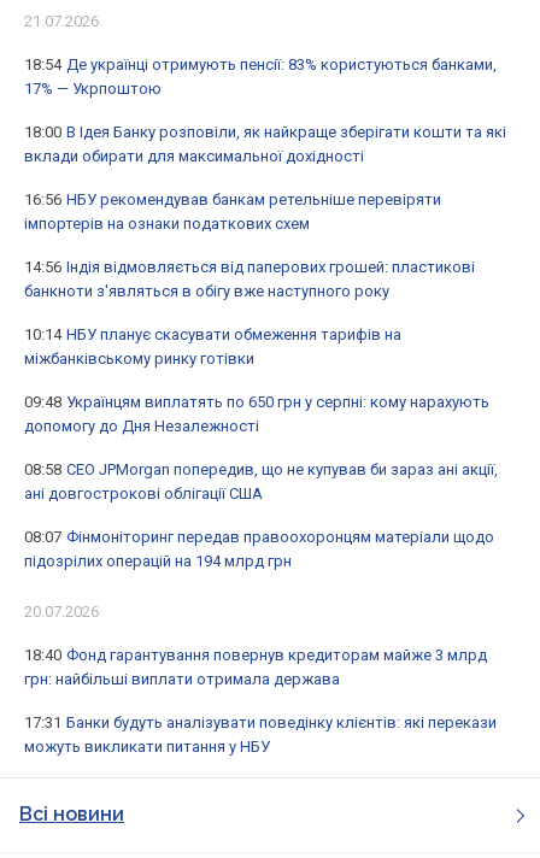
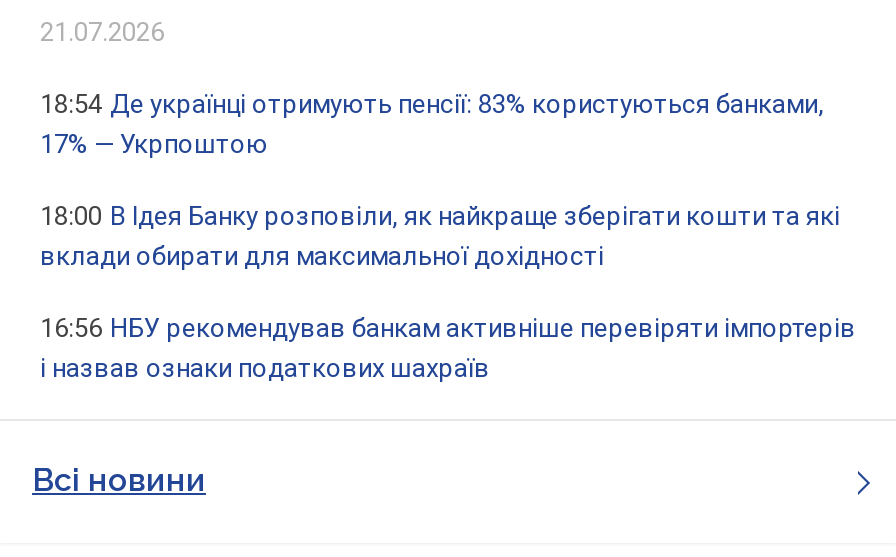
[24,191,498,756] 16:56 НБУ рекомендував банкам ретельніше перевіряти | імпортерів на ознаки податкових схем | 14:56 Індія відмовляється від паперових грошей: пластикові | банкноти з'являться в обігу вже наступного року | 10:14 НБУ планує скасувати обмеження тарифів на | міжбанківському ринку готівки | 09:48 Українцям виплатять по 650 грн у серпні: кому нарахують | допомогу до Дня Незалежності | 08:58 СЕО JPMorgan попередив, що не купував би зараз ані акції, | ані довгострокові облігації США | 08:07 Фінмоніторинг передав правоохоронцям матеріали щодо | підозрілих операцій на 194 млрд грн | 20.07.2026 | 18:40 Фонд гарантування повернув кредиторам майже 3 млрд | грн: найбільші виплати отримала держава | 17:31 Банки будуть аналізувати поведінку клієнтів: які перекази | можуть викликати питання у НБУ -> [40,313,856,383] 16:56 НБУ рекомендував банкам активніше перевіряти імпортерів | і назвав ознаки податкових шахраїв

